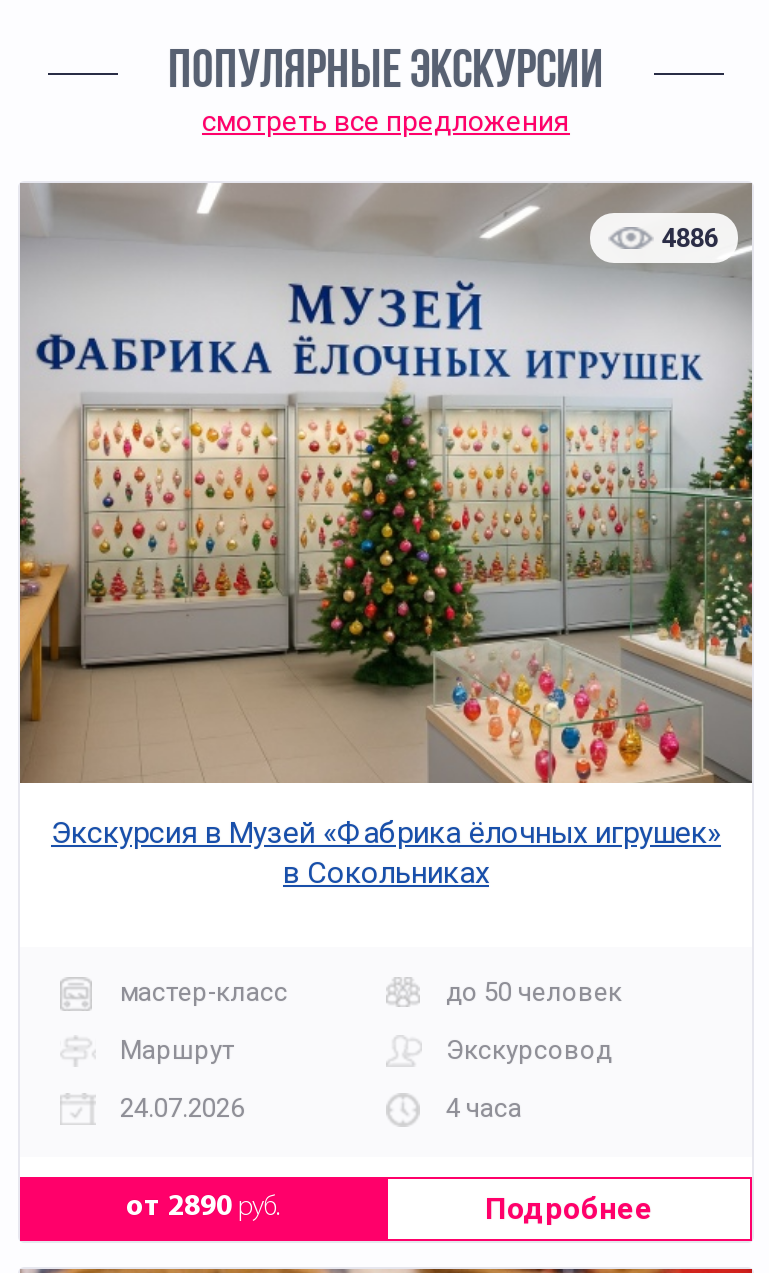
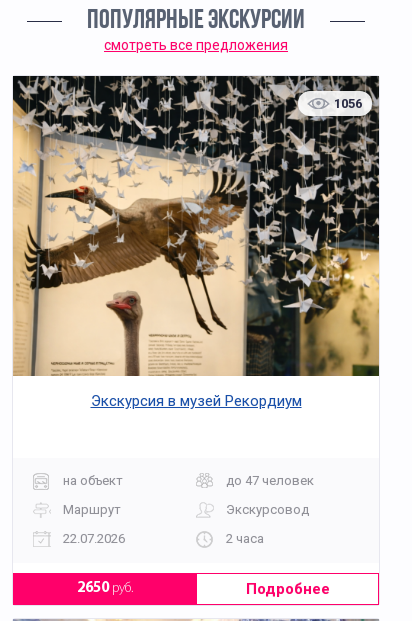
[18,183,754,785] [image] | 4886 -> [13,75,380,377] [image] | 1056
[51,816,721,892] Экскурсия в Музей «Фабрика ёлочных игрушек» | в Сокольниках -> [90,392,301,410] Экскурсия в музей Рекордиум
[120,977,622,1007] мастер-класс | до 50 человек -> [63,473,314,488] на объект | до 47 человек
[120,1093,522,1123] 24.07.2026 | 4 часа -> [63,531,264,546] 22.07.2026 | 2 часа
[126,1194,280,1224] от 2890 руб. -> [76,581,132,596] 2650 руб.

